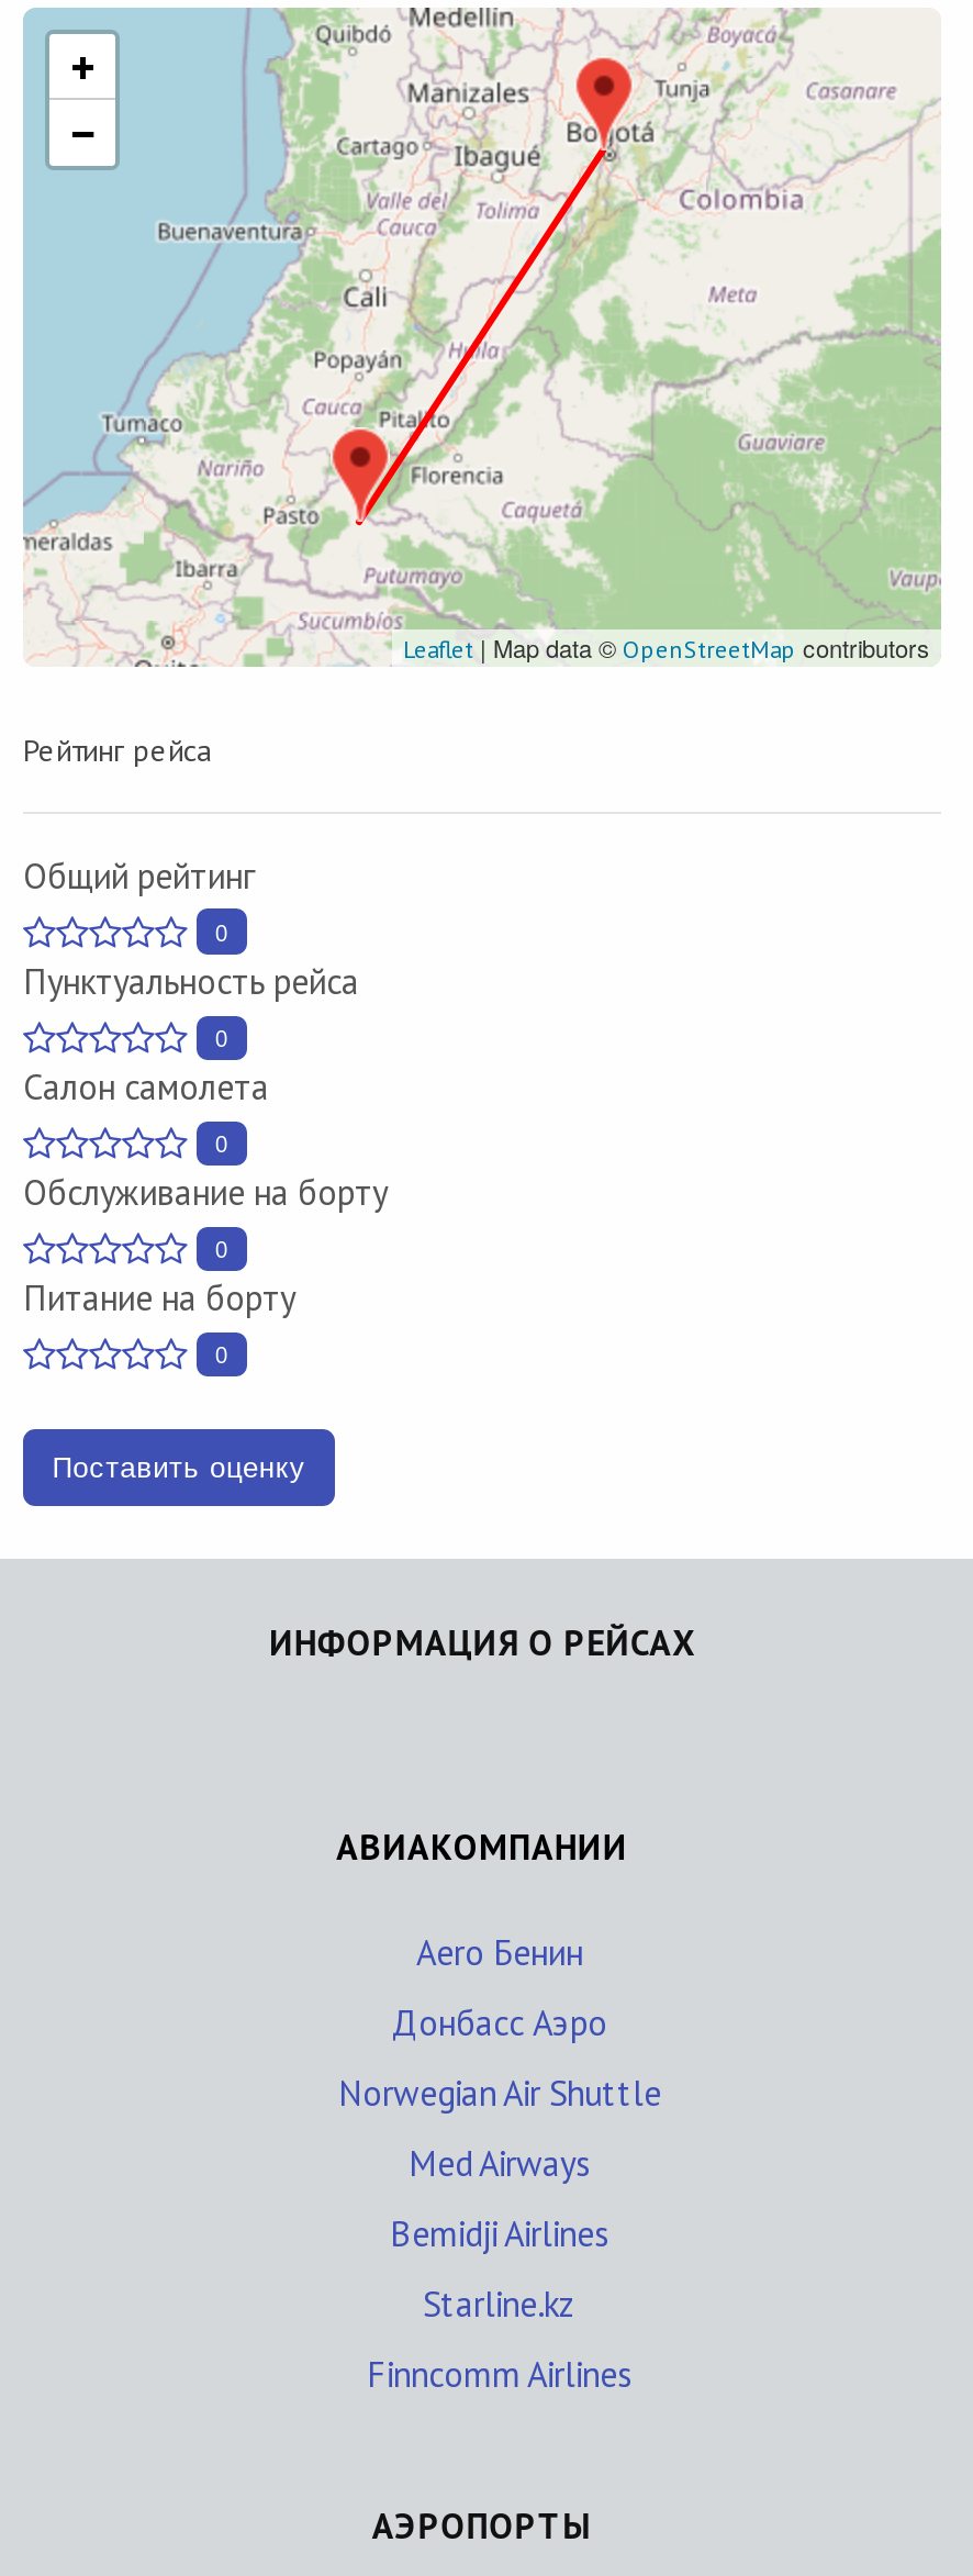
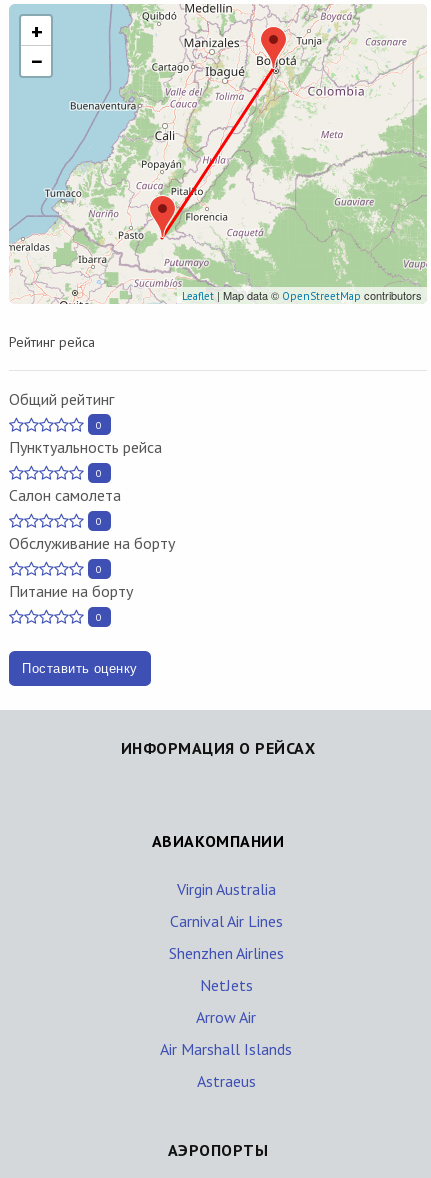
[416,1931,583,1975] Aero Бенин -> [176,879,275,899] Virgin Australia
[392,2001,607,2045] Донбасс Аэро -> [169,911,282,931] Carnival Air Lines
[338,2072,661,2116] Norwegian Air Shuttle -> [168,943,283,963] Shenzhen Airlines
[409,2142,591,2186] Med Airways -> [199,975,252,995] NetJets
[390,2212,609,2256] Bemidji Airlines -> [196,1007,256,1027] Arrow Air
[423,2282,577,2326] Starline.kz -> [160,1039,292,1059] Air Marshall Islands
[367,2353,633,2397] Finncomm Airlines -> [196,1071,255,1091] Astraeus

